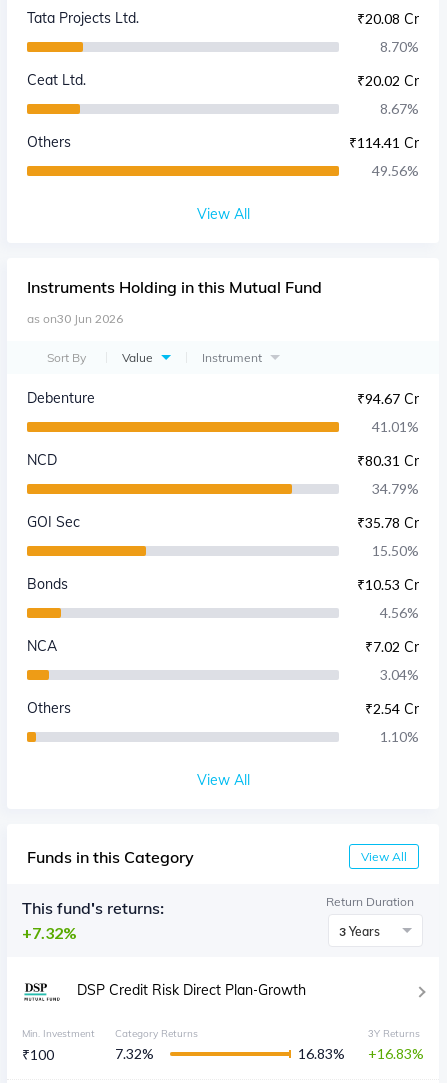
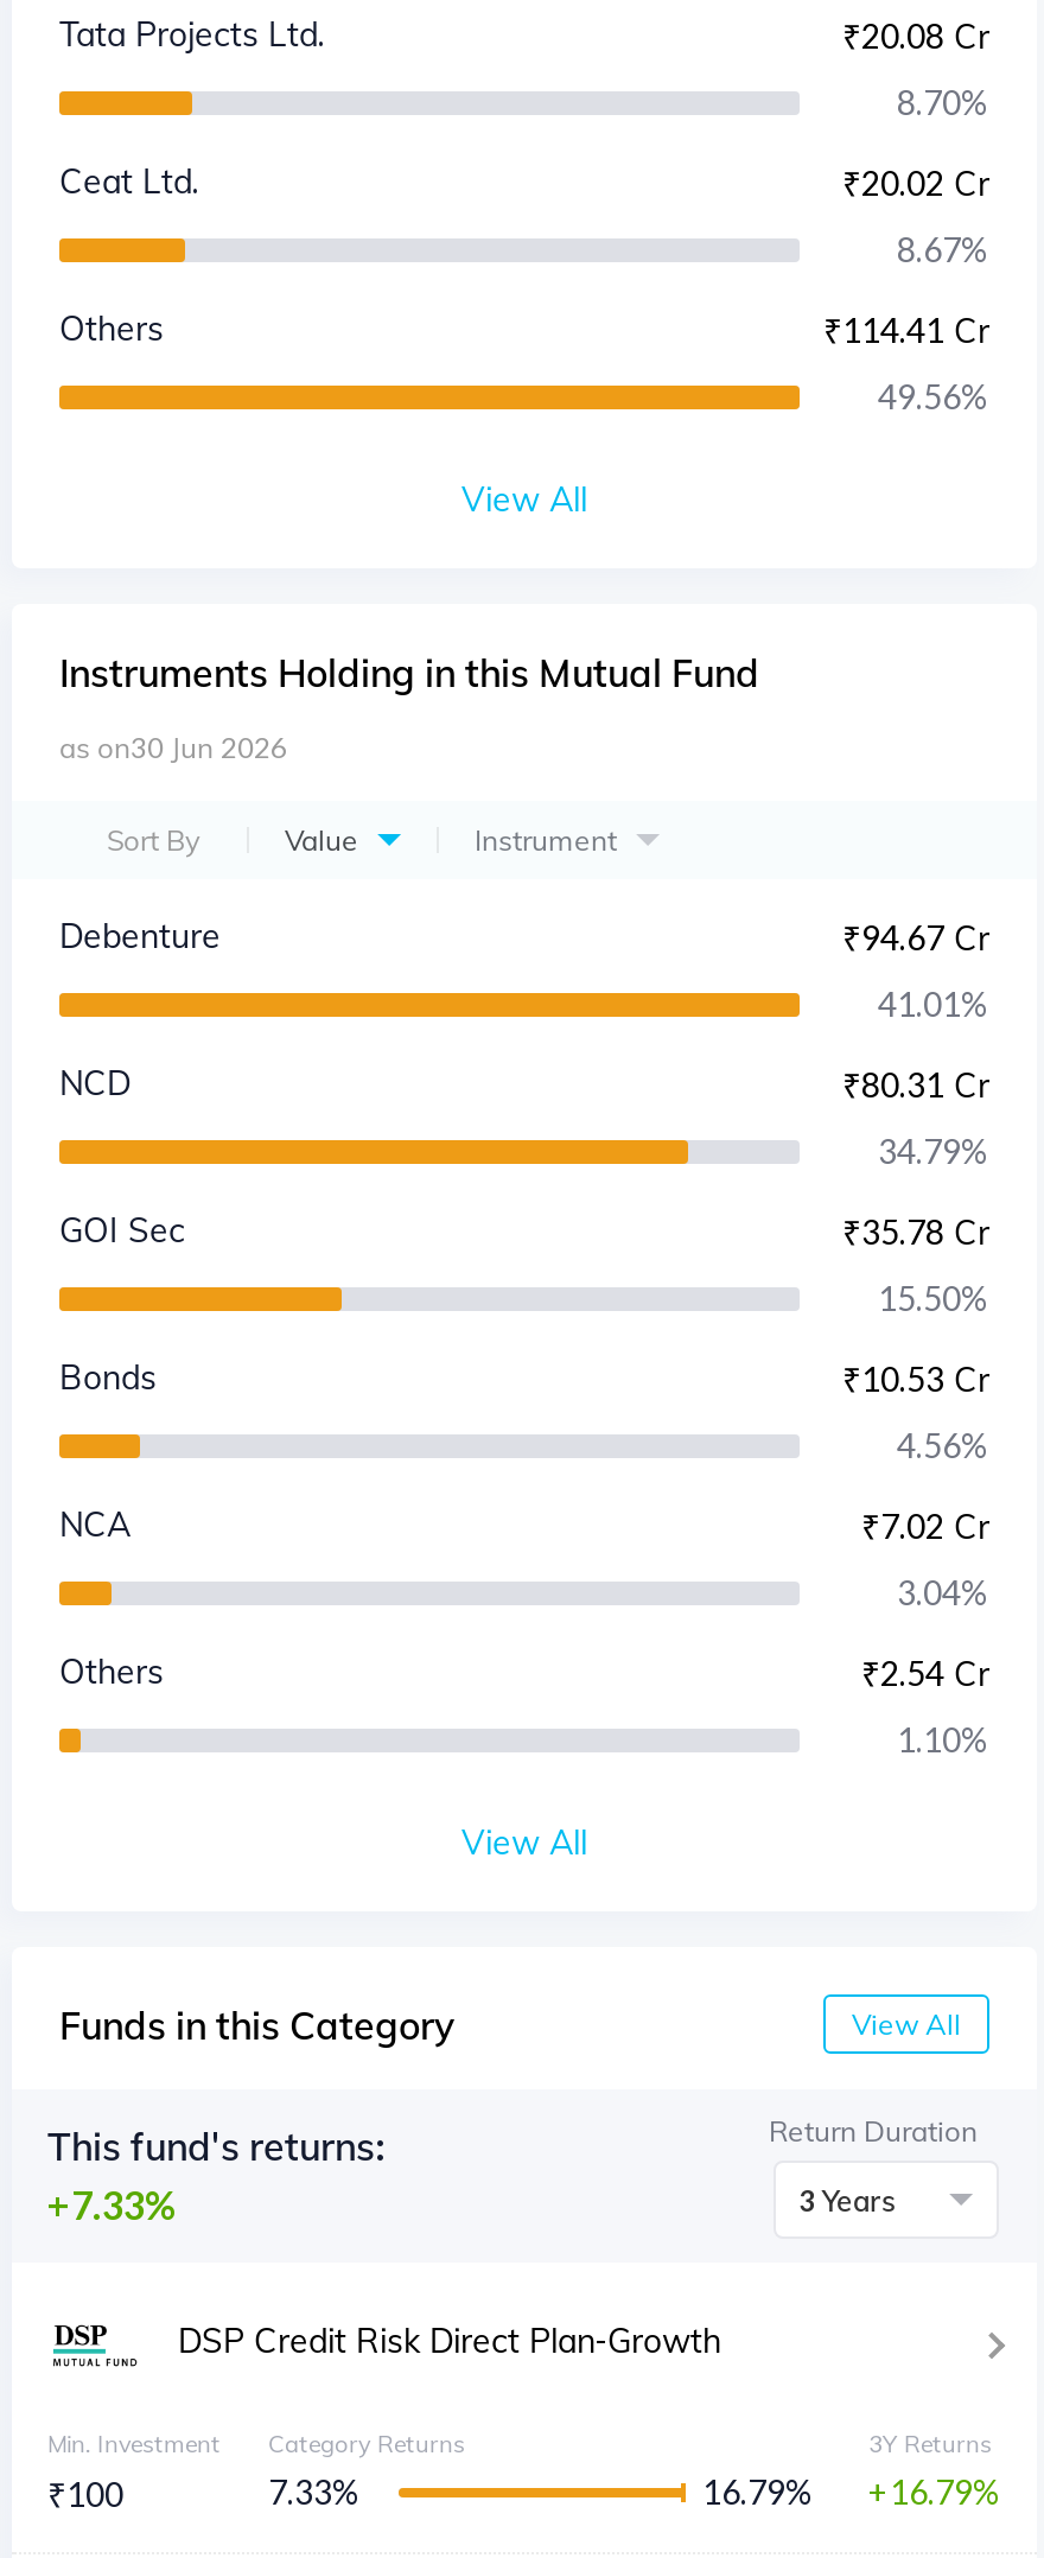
[32,923,77,943] 7.32% -> [71,2182,178,2229] 7.33%
[115,1045,154,1063] 7.32% -> [268,2471,361,2514] 7.33%
[298,1045,345,1063] 16.83% -> [702,2471,814,2514] 16.79%
[377,1045,412,1063] 16.83 -> [890,2471,973,2514] 16.79

